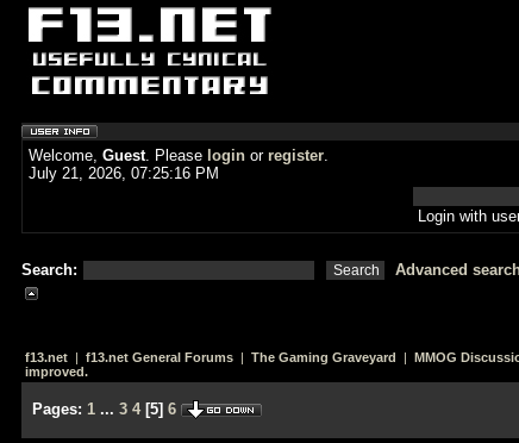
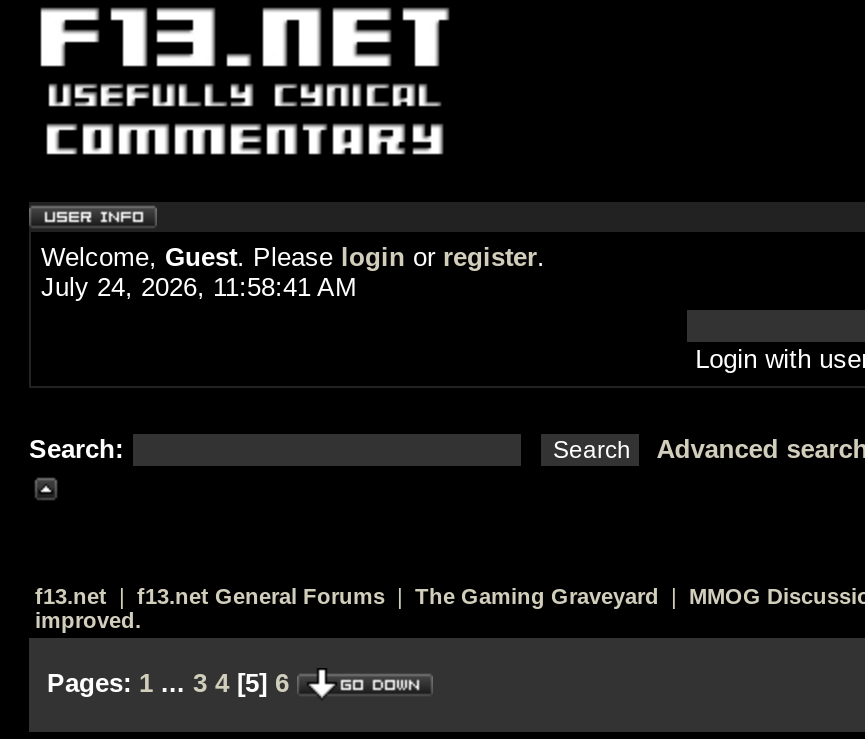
[29,164,219,182] July 21, 2026, 07:25:16 PM -> [41,272,357,302] July 24, 2026, 11:58:41 AM

